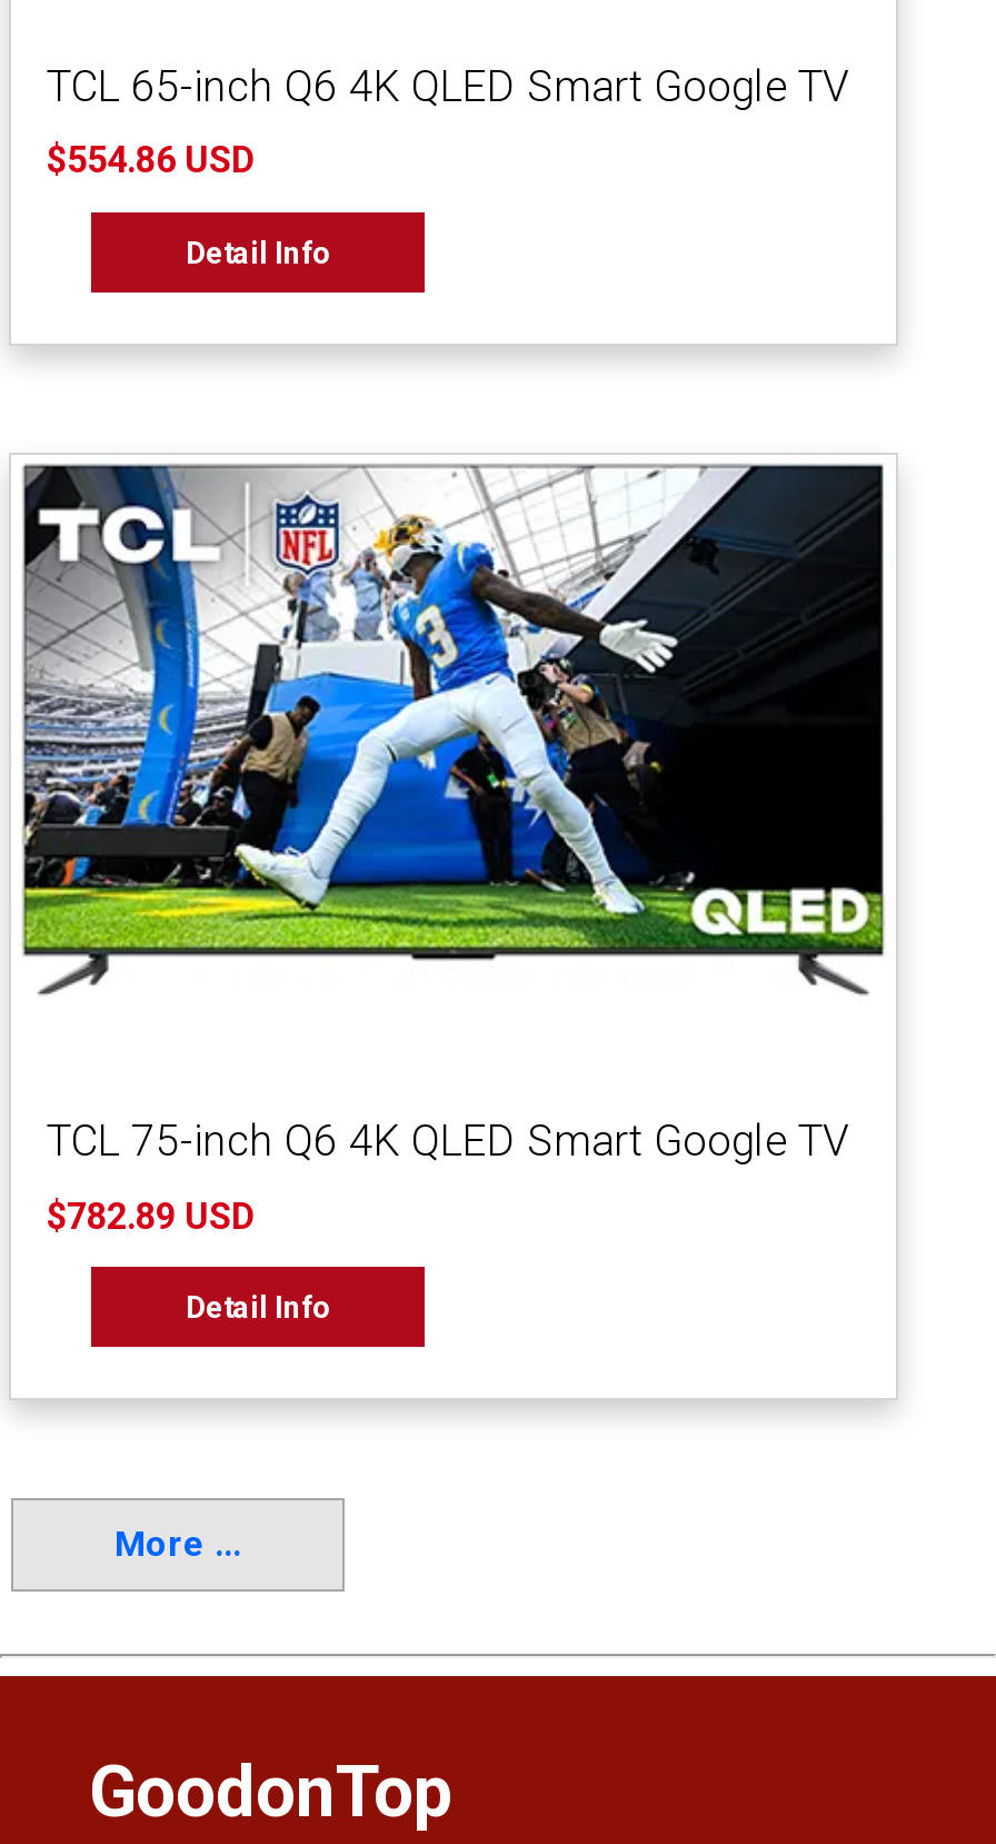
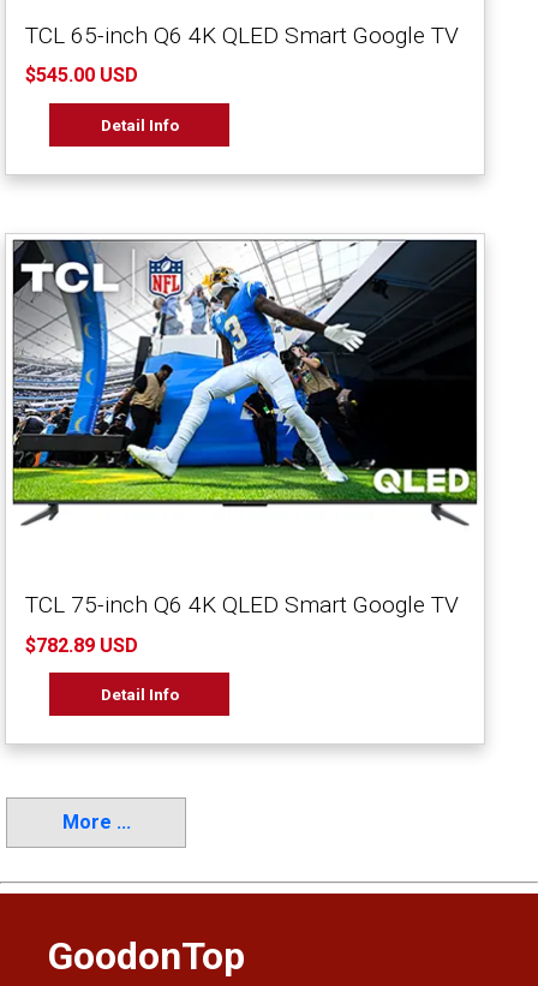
[47,140,256,182] $554.86 USD -> [25,64,138,87] $545.00 USD

